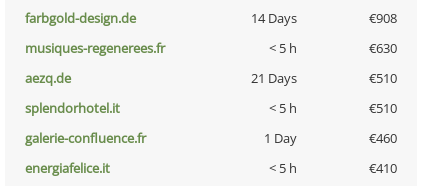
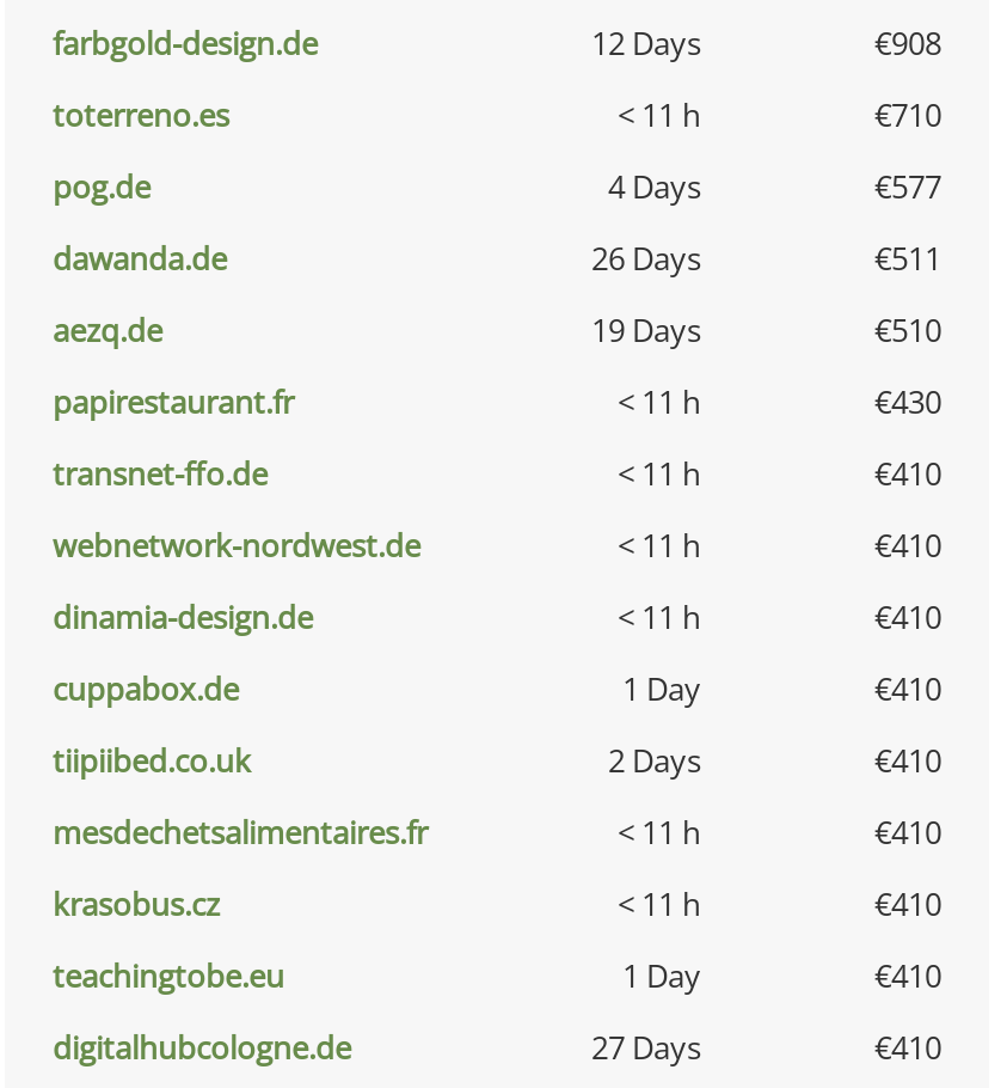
[250,9,296,27] 14 Days -> [591,22,701,65] 12 Days
[25,39,397,57] musiques-regenerees.fr | < 5 h | €630 -> [53,93,941,280] toterreno.es | < 11 h | €710 | pog.de | 4 Days | €577 | dawanda.de | 26 Days | €511
[250,69,296,87] 21 Days -> [591,308,701,352] 19 Days
[25,99,397,147] splendorhotel.it | < 5 h | €510 | galerie-confluence.fr -> [53,380,941,710] papirestaurant.fr | < 11 h | €430 | transnet-ffo.de | < 11 h | €410 | webnetwork-nordwest.de | < 11 h | €410 | dinamia-design.de | < 11 h | €410 | cuppabox.de
[25,129,397,177] €460 | energiafelice.it | < 5 h -> [53,667,941,1069] €410 | tiipiibed.co.uk | 2 Days | €410 | mesdechetsalimentaires.fr | < 11 h | €410 | krasobus.cz | < 11 h | €410 | teachingtobe.eu | 1 Day | €410 | digitalhubcologne.de | 27 Days

